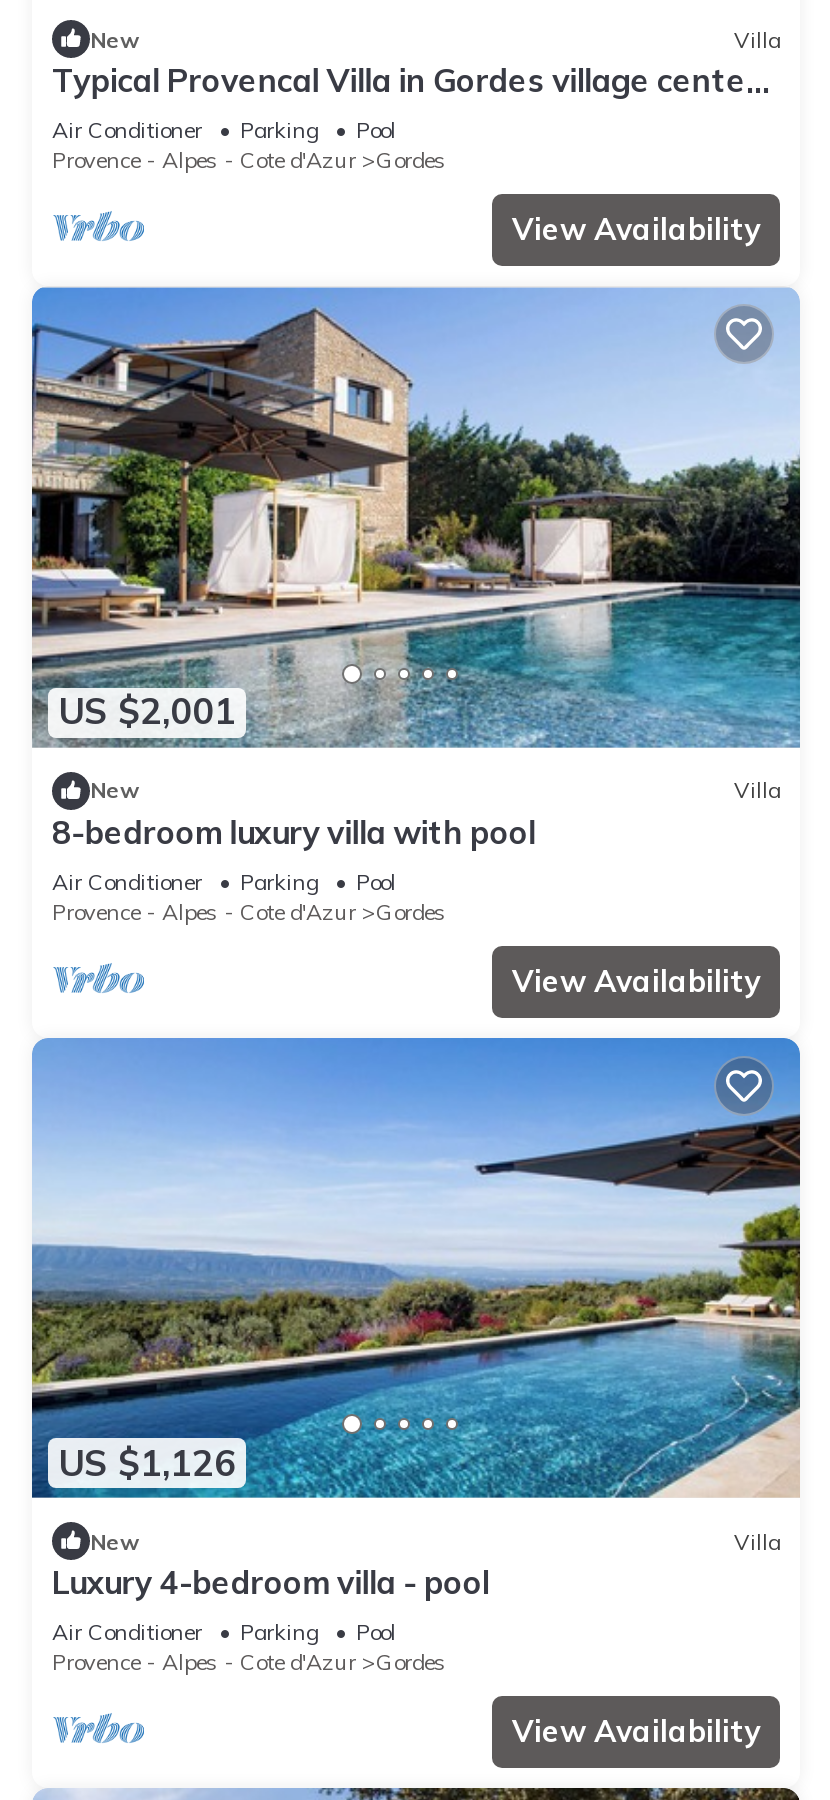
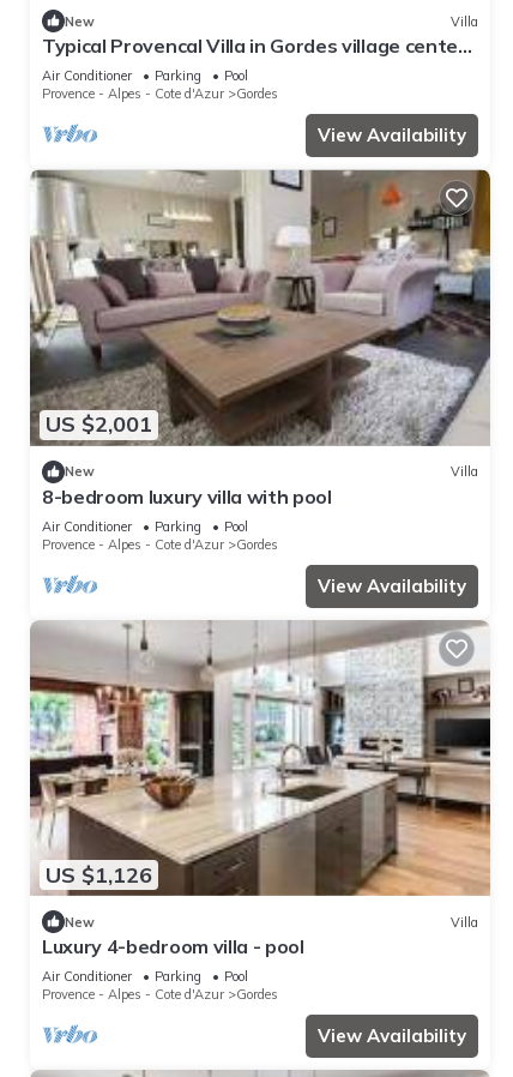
[30,286,802,750] [image] -> [29,169,491,447] [image]
[30,1036,802,1500] [image] -> [29,619,491,897] [image]

